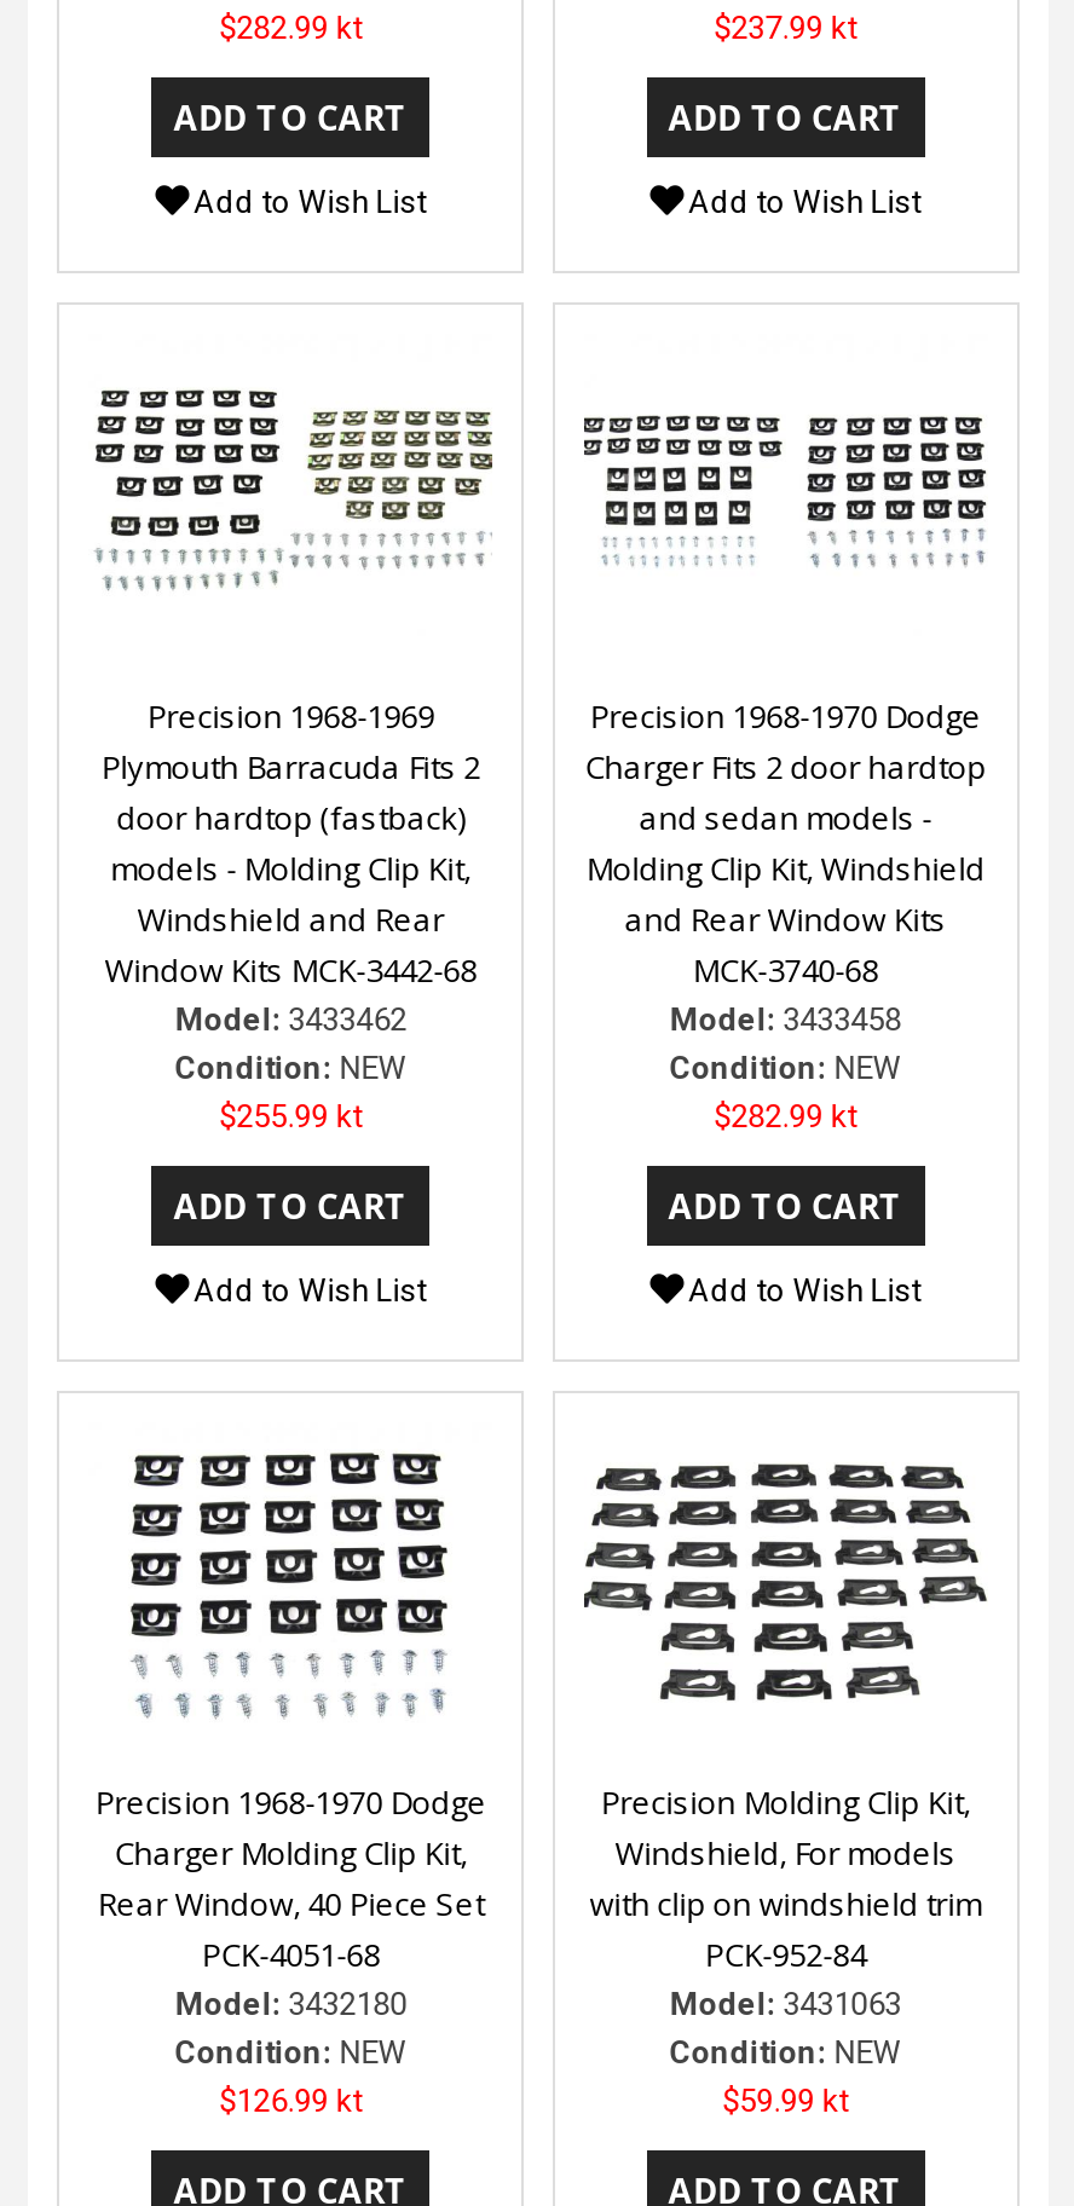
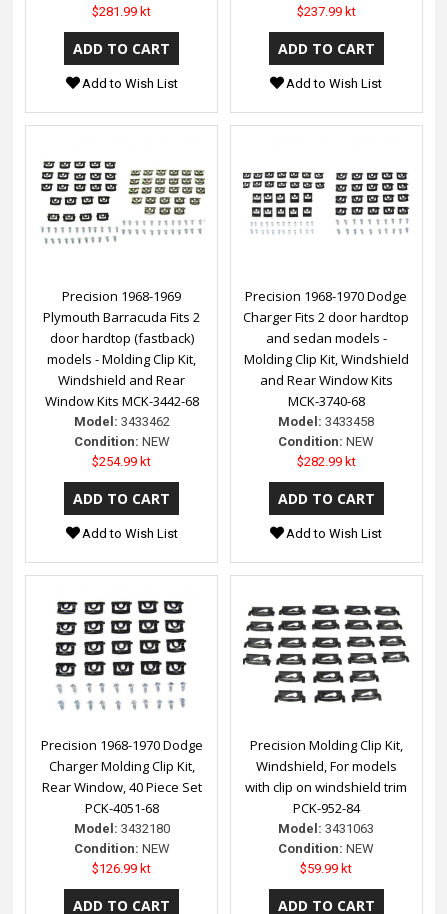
[219,9,362,45] $282.99 kt -> [92,4,151,19] $281.99 kt
[219,1097,362,1133] $255.99 kt -> [92,453,151,468] $254.99 kt

